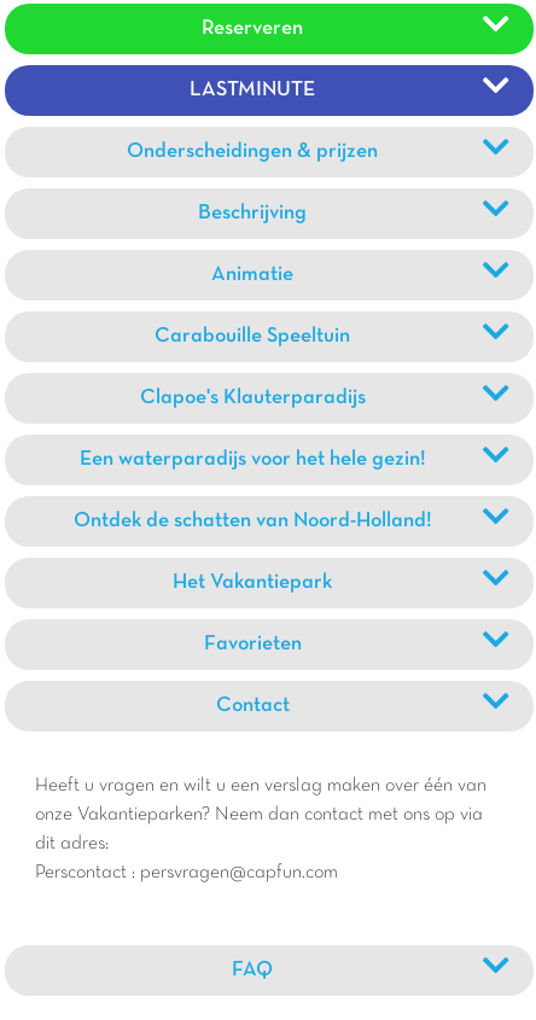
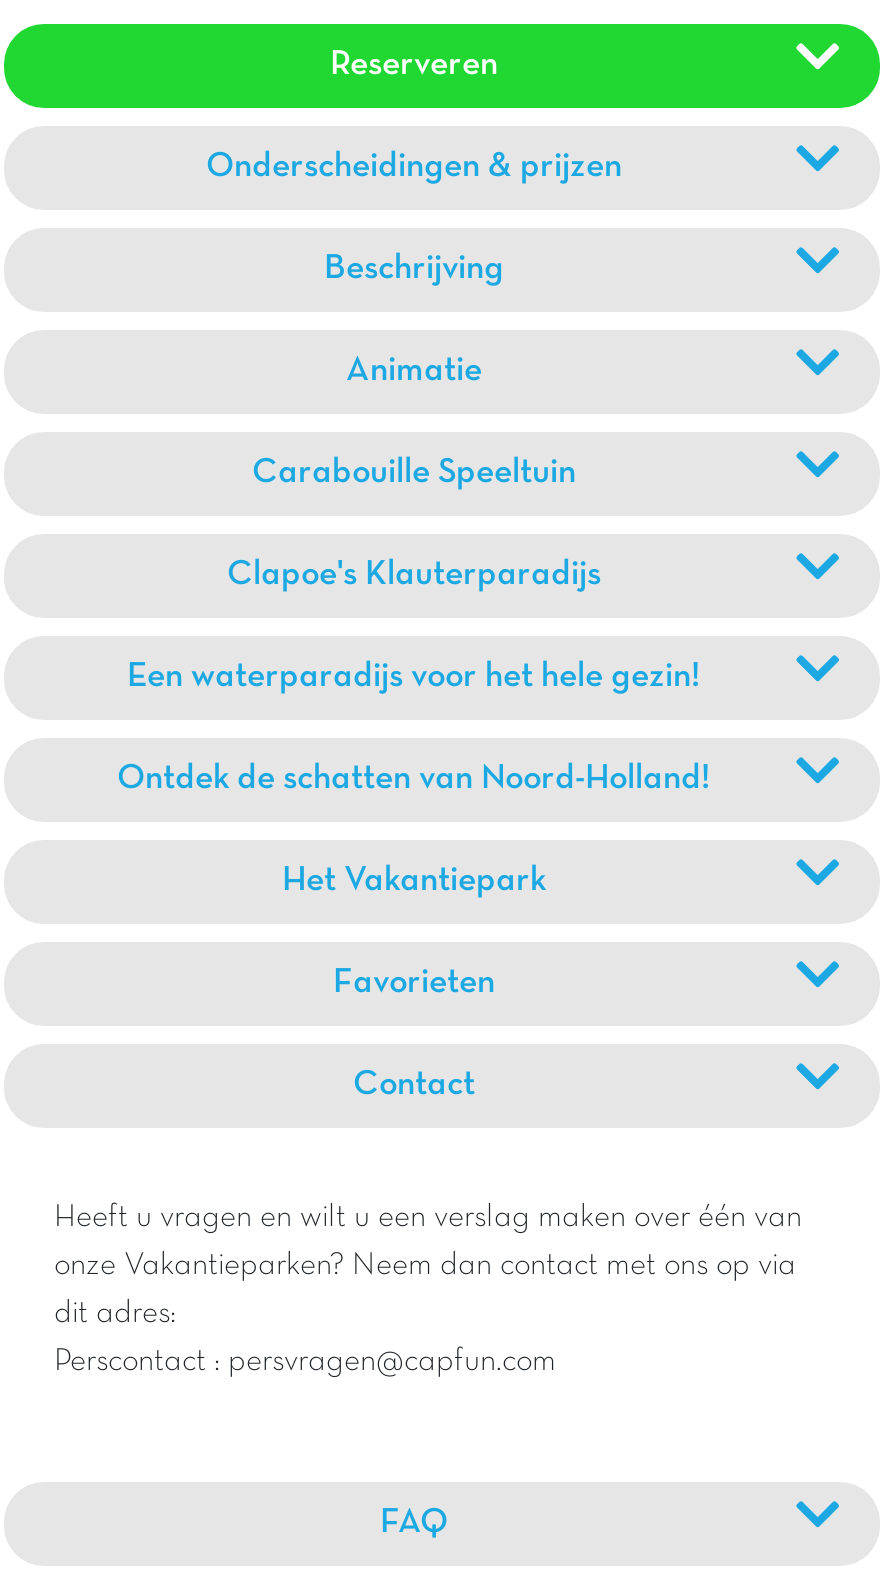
[190,80,315,100] LASTMINUTE -> none

